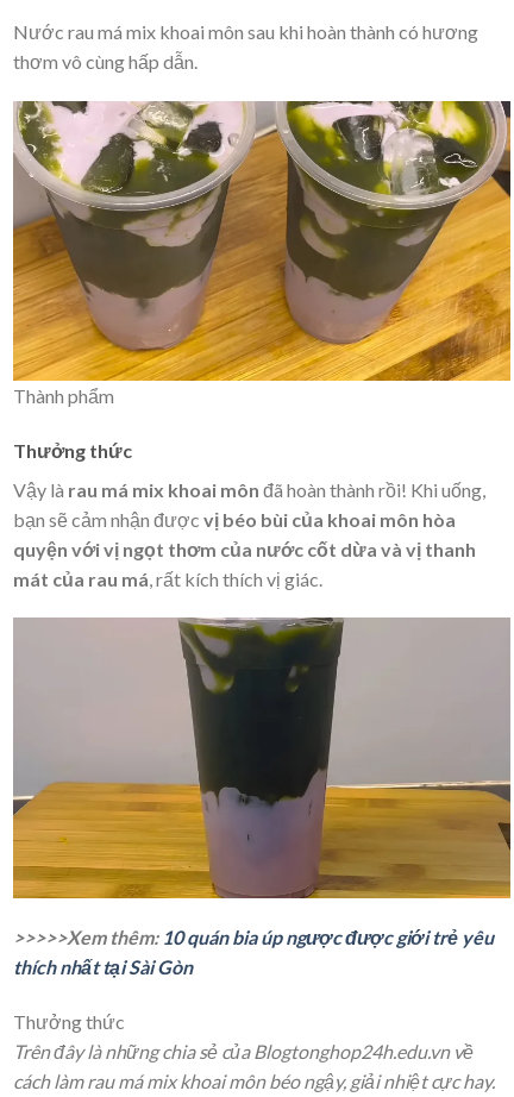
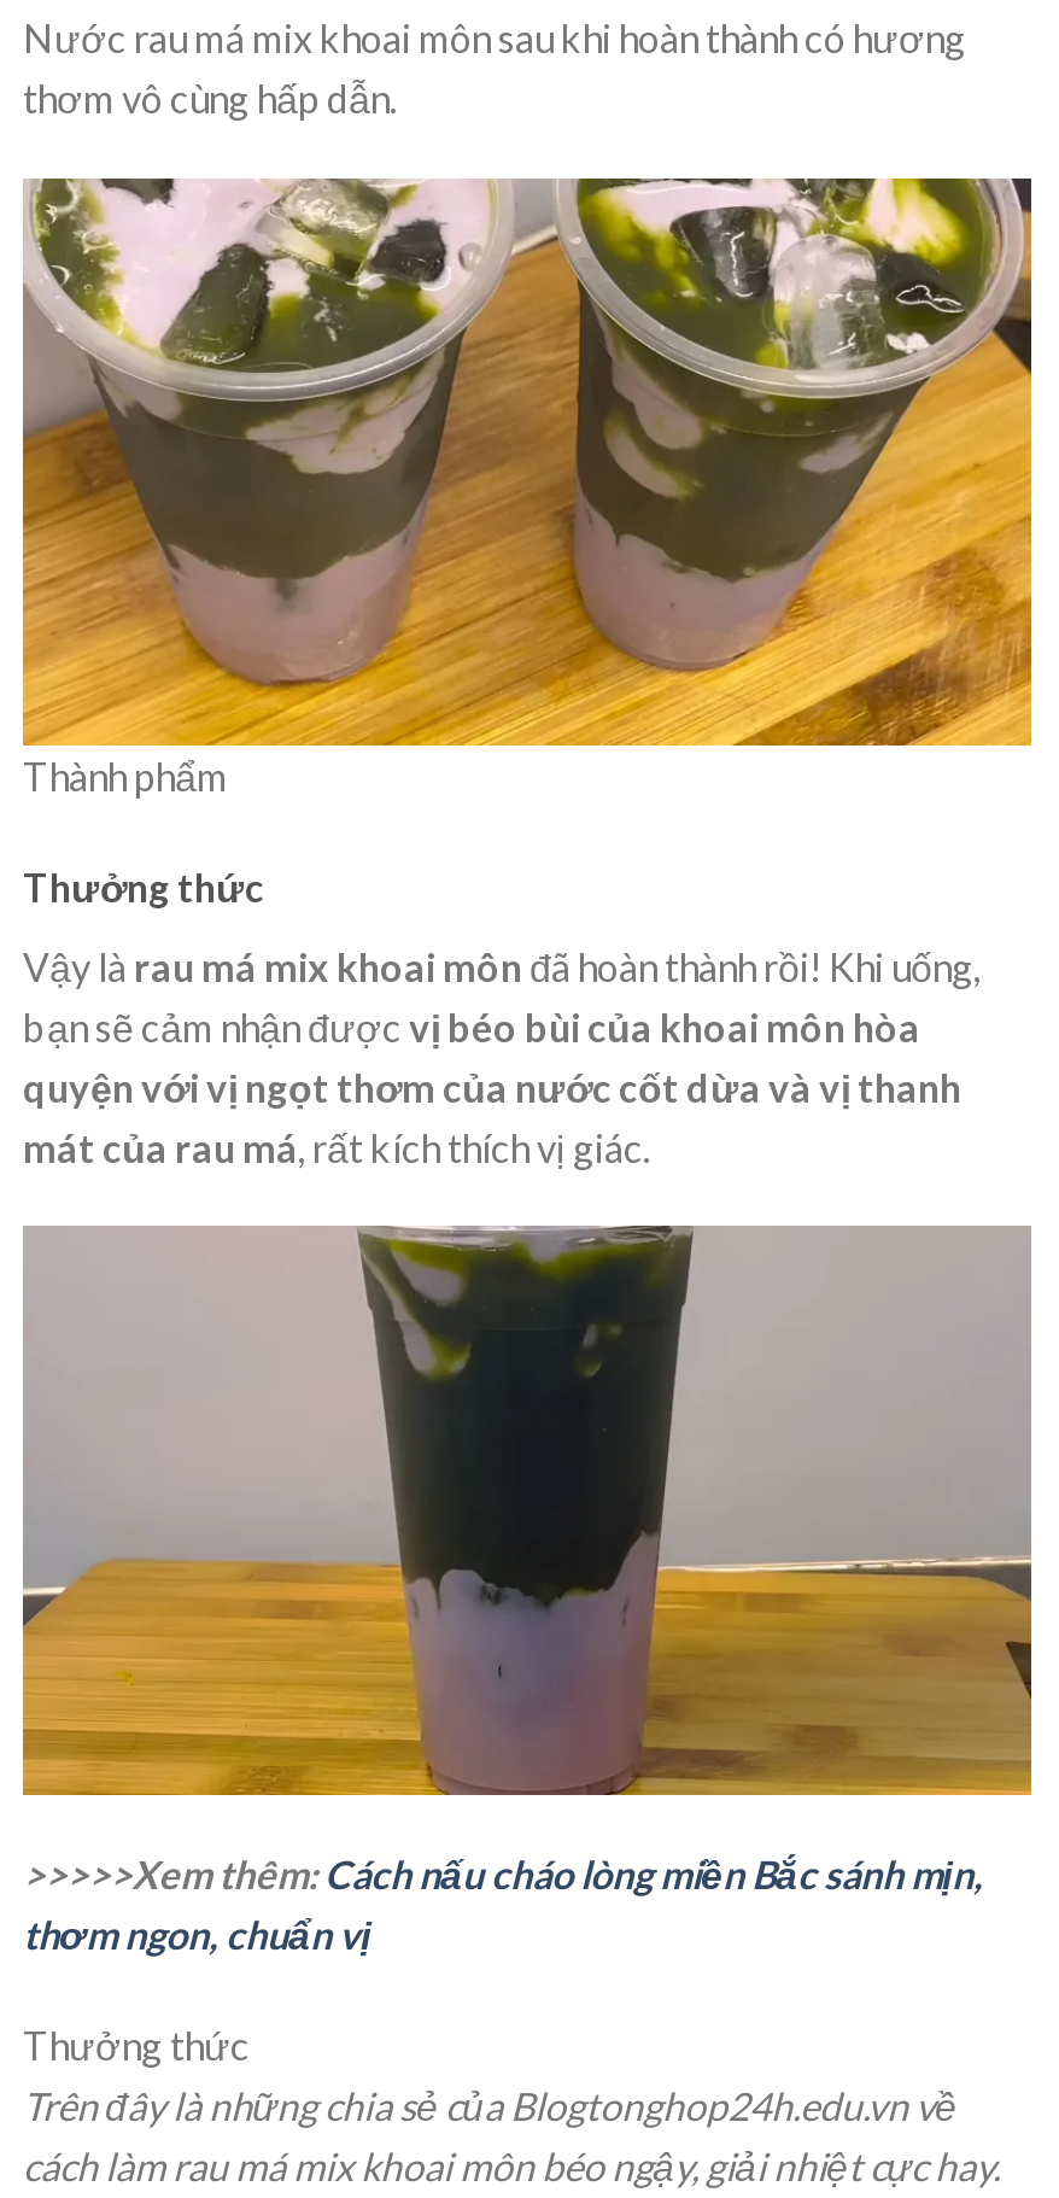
[13,926,494,978] >>>>>Xem thêm: 10 quán bia úp ngược được giới trẻ yêu | thích nhất tại Sài Gòn -> [23,1851,983,1957] >>>>>Xem thêm: Cách nấu cháo lòng miền Bắc sánh mịn, | thơm ngon, chuẩn vị

